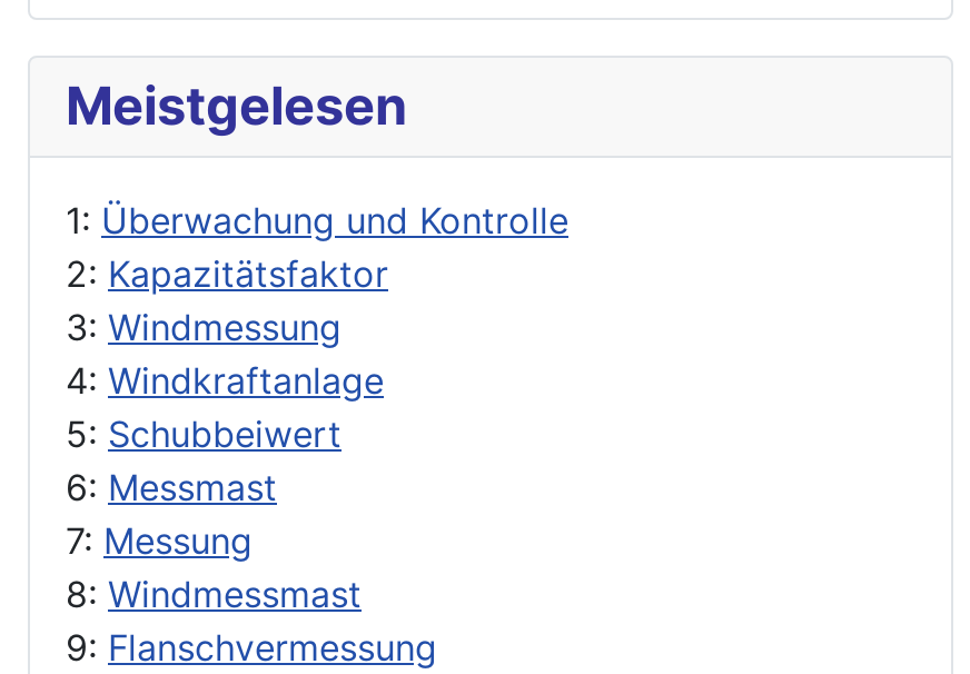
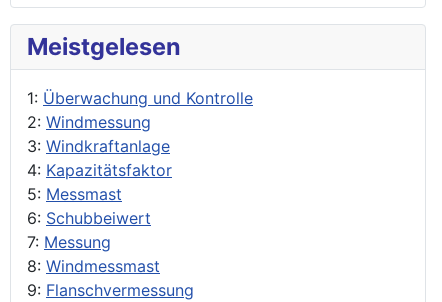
[66,250,388,508] 2: Kapazitätsfaktor | 3: Windmessung | 4: Windkraftanlage | 5: Schubbeiwert | 6: Messmast -> [27,111,172,227] 2: Windmessung | 3: Windkraftanlage | 4: Kapazitätsfaktor | 5: Messmast | 6: Schubbeiwert

